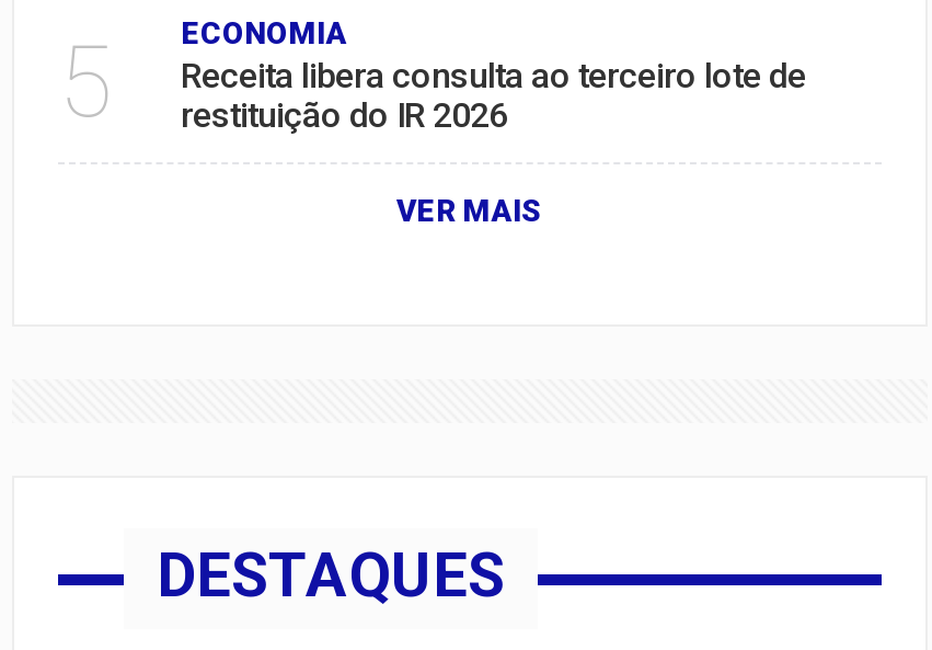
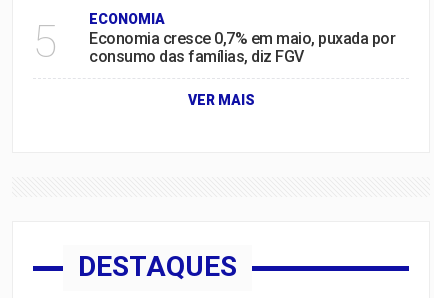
[181,55,806,136] Receita libera consulta ao terceiro lote de | restituição do IR 2026 -> [89,29,395,66] Economia cresce 0,7% em maio, puxada por | consumo das famílias, diz FGV

